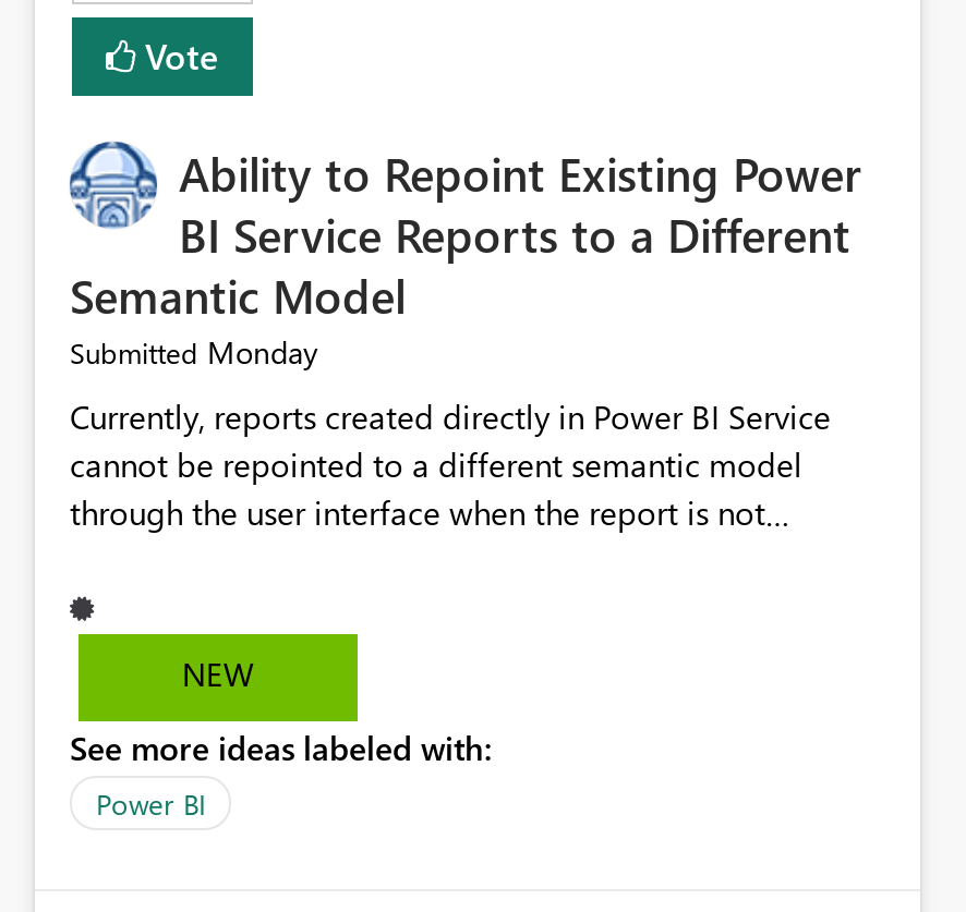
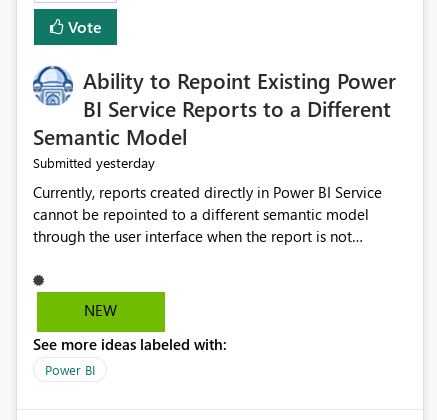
[70,332,318,374] Submitted Monday -> [33,153,155,172] Submitted yesterday

